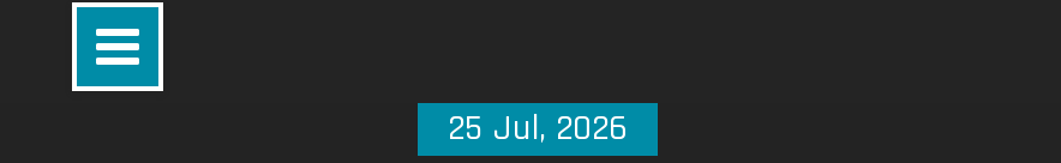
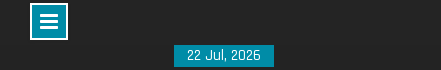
[448,105,628,151] 25 Jul, 2026 -> [187,46,261,65] 22 Jul, 2026

